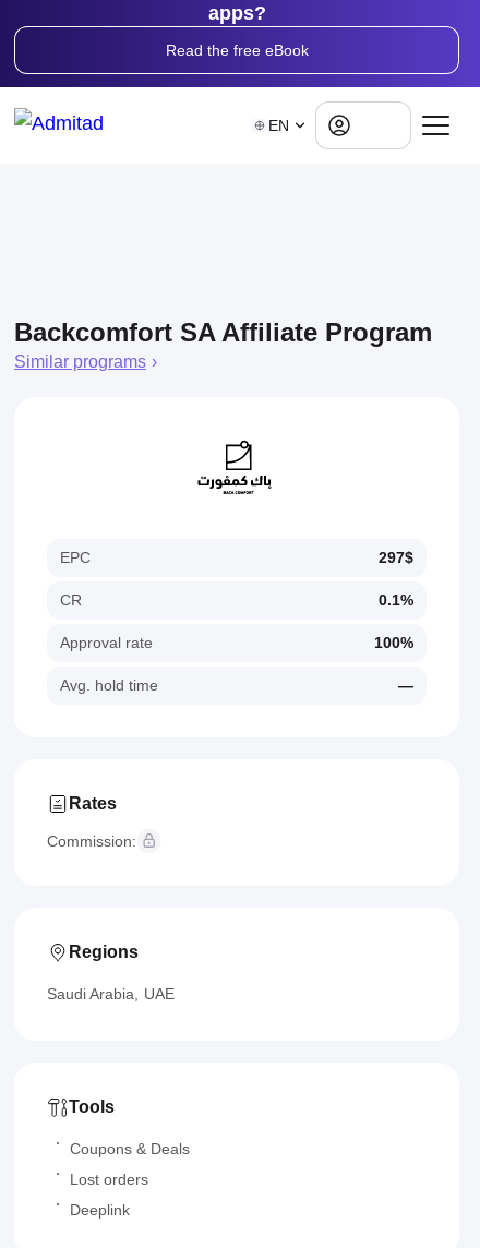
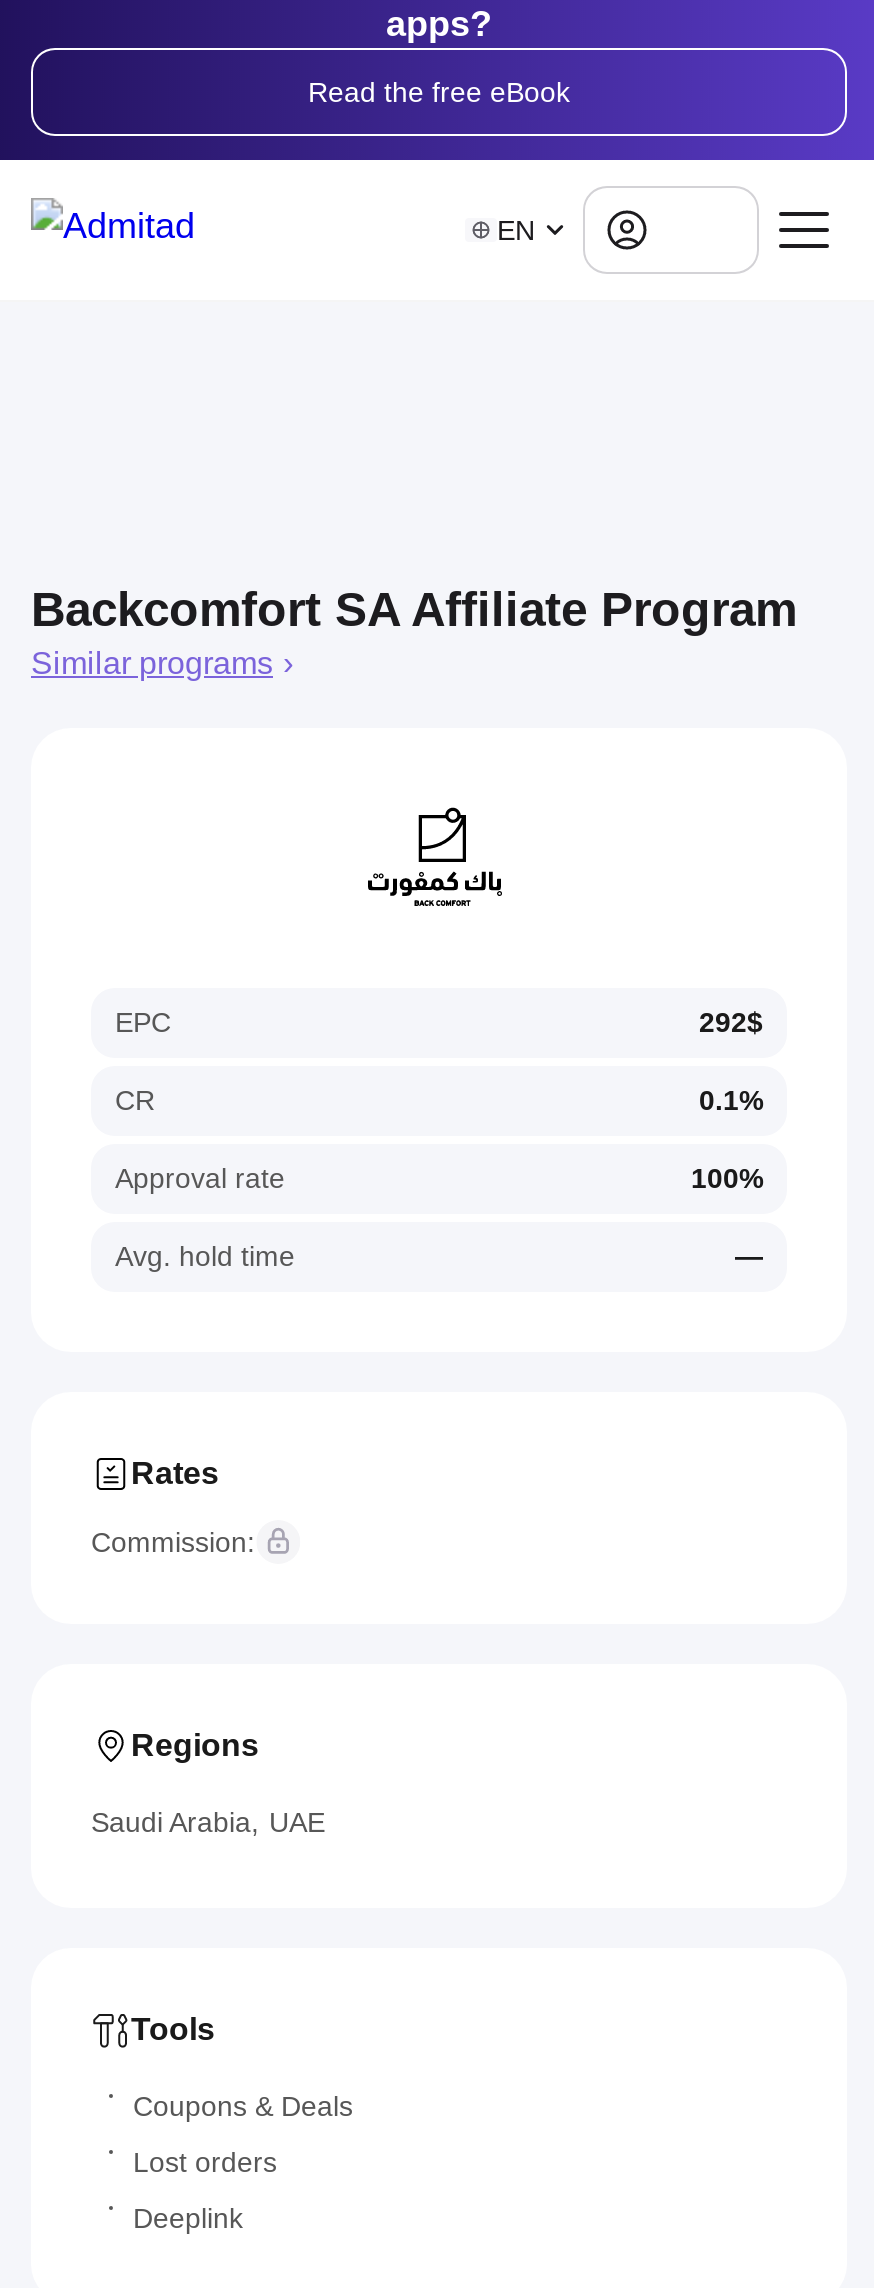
[379,549,413,566] 297$ -> [699,1006,763,1038] 292$

